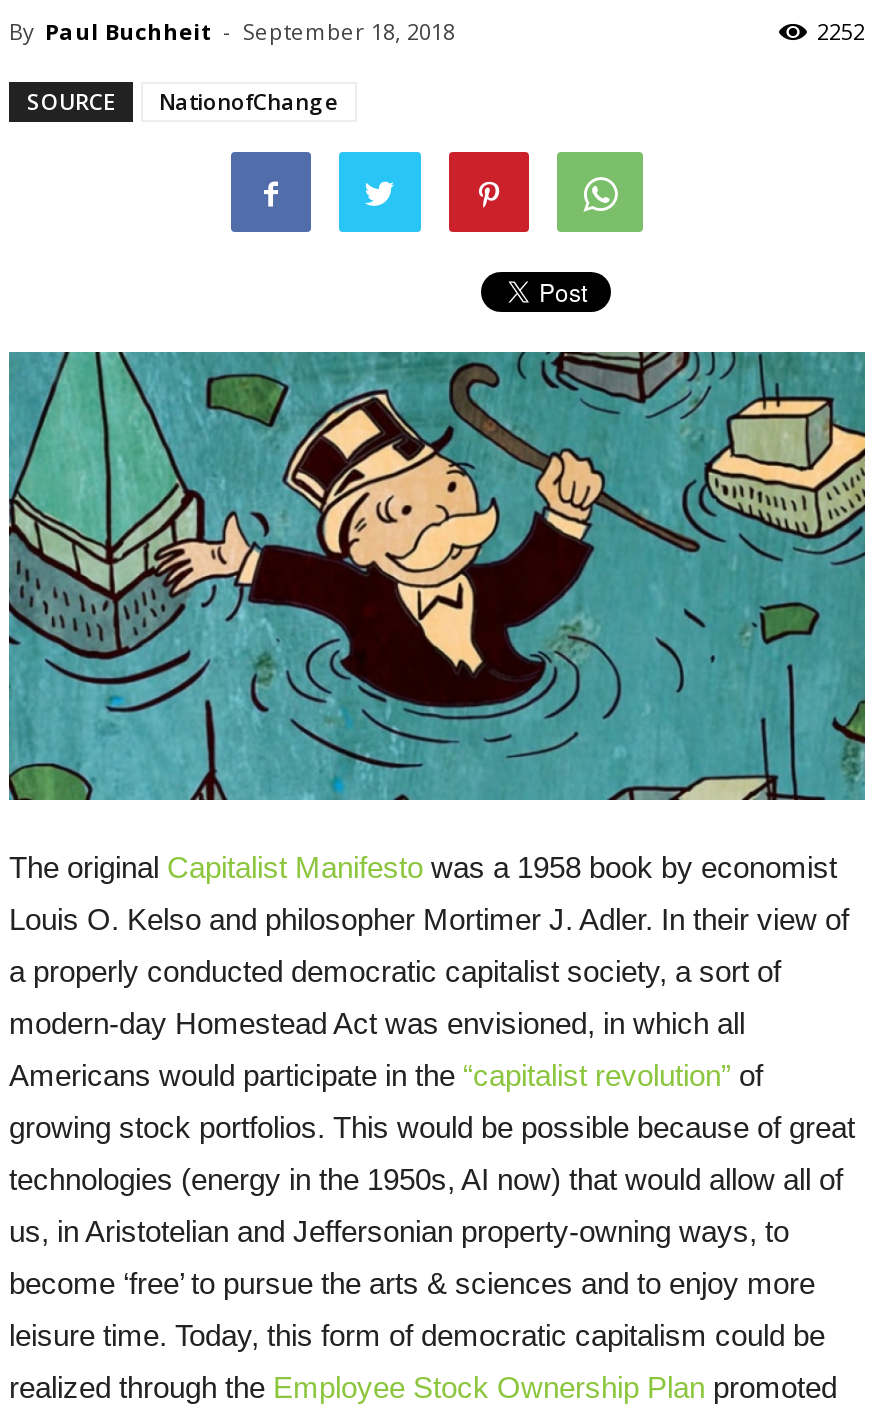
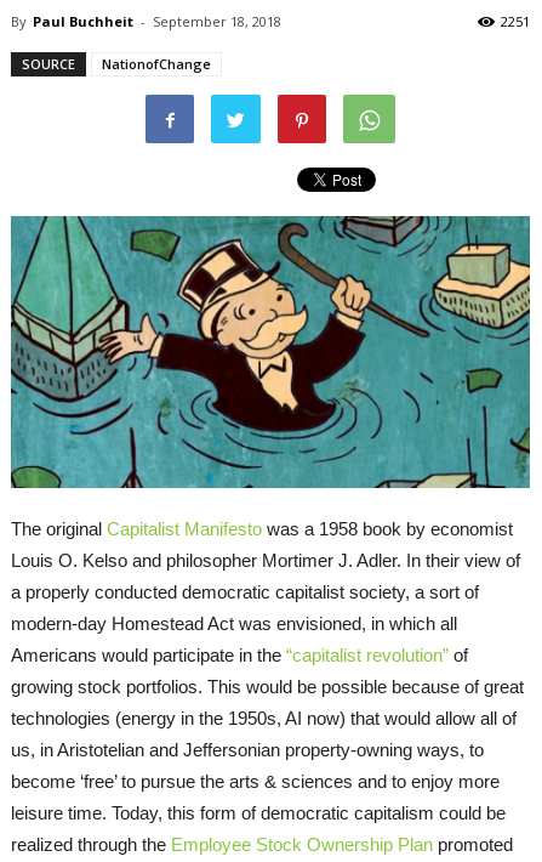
[817,16,865,46] 2252 -> [501,12,530,31] 2251

